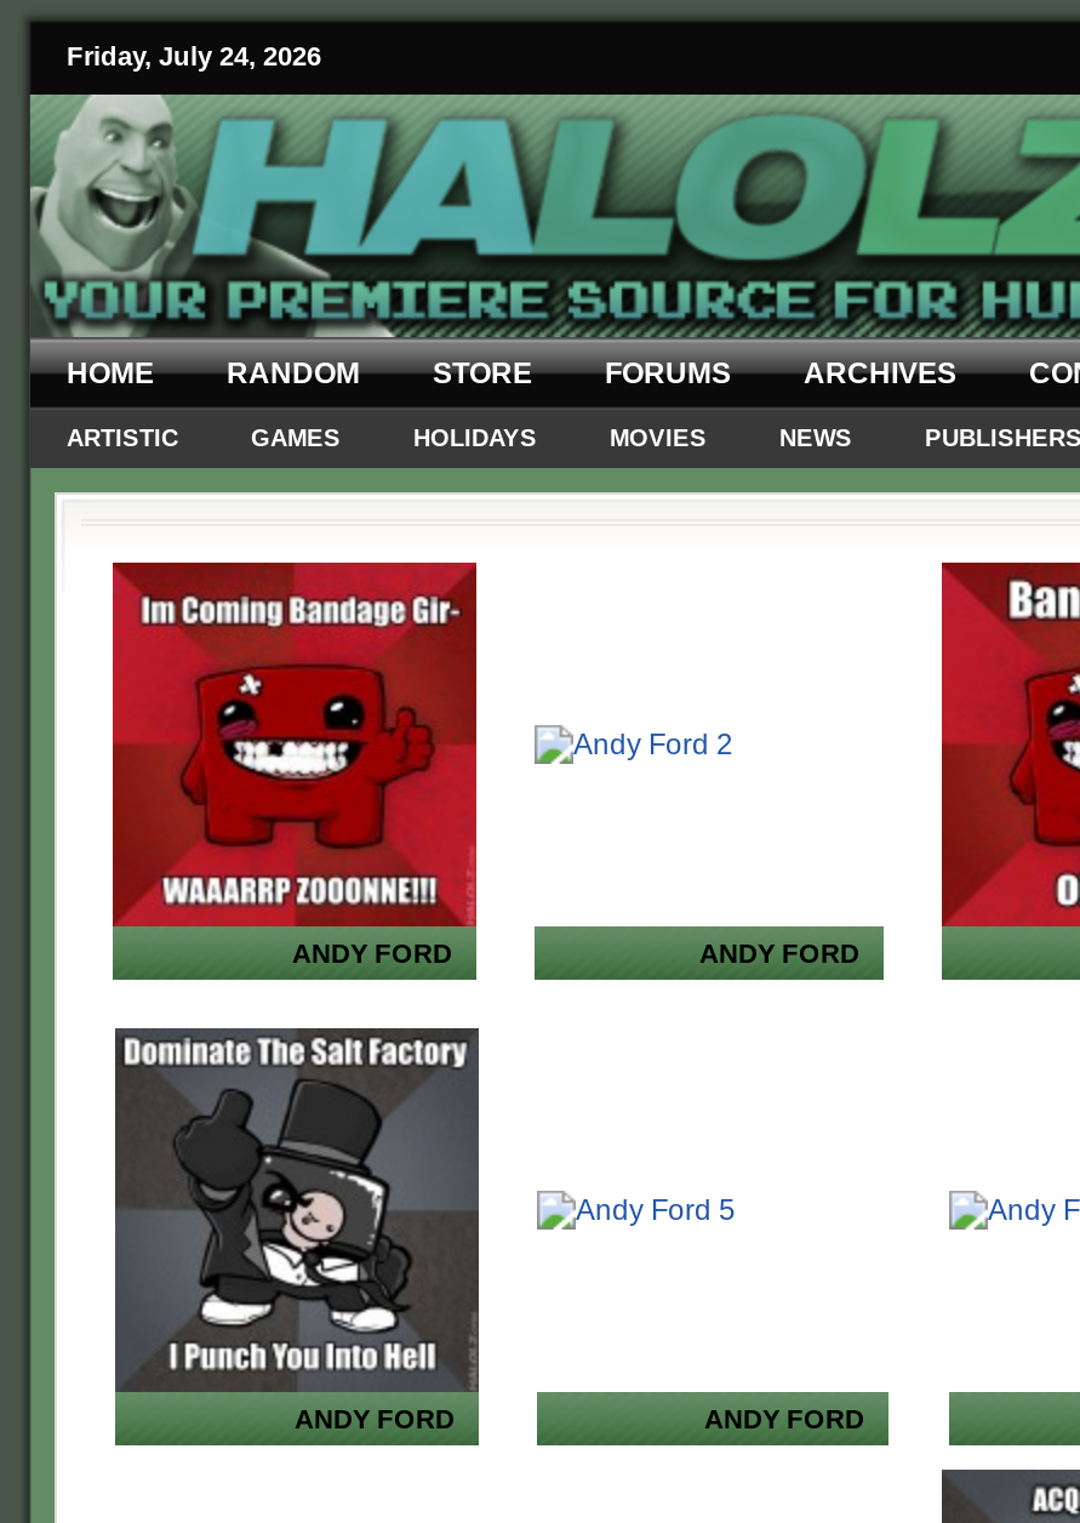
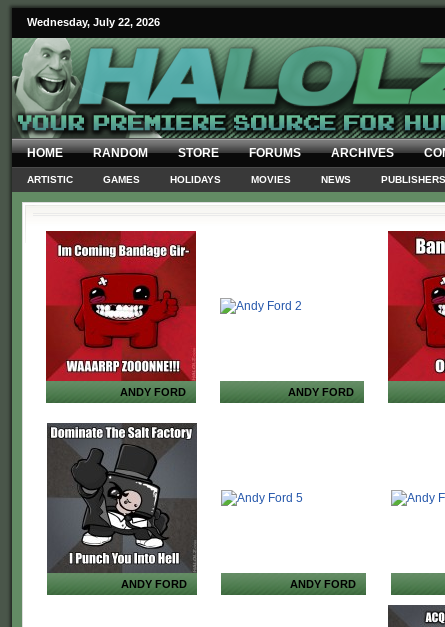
[67,41,321,70] Friday, July 24, 2026 -> [27,16,160,28] Wednesday, July 22, 2026

